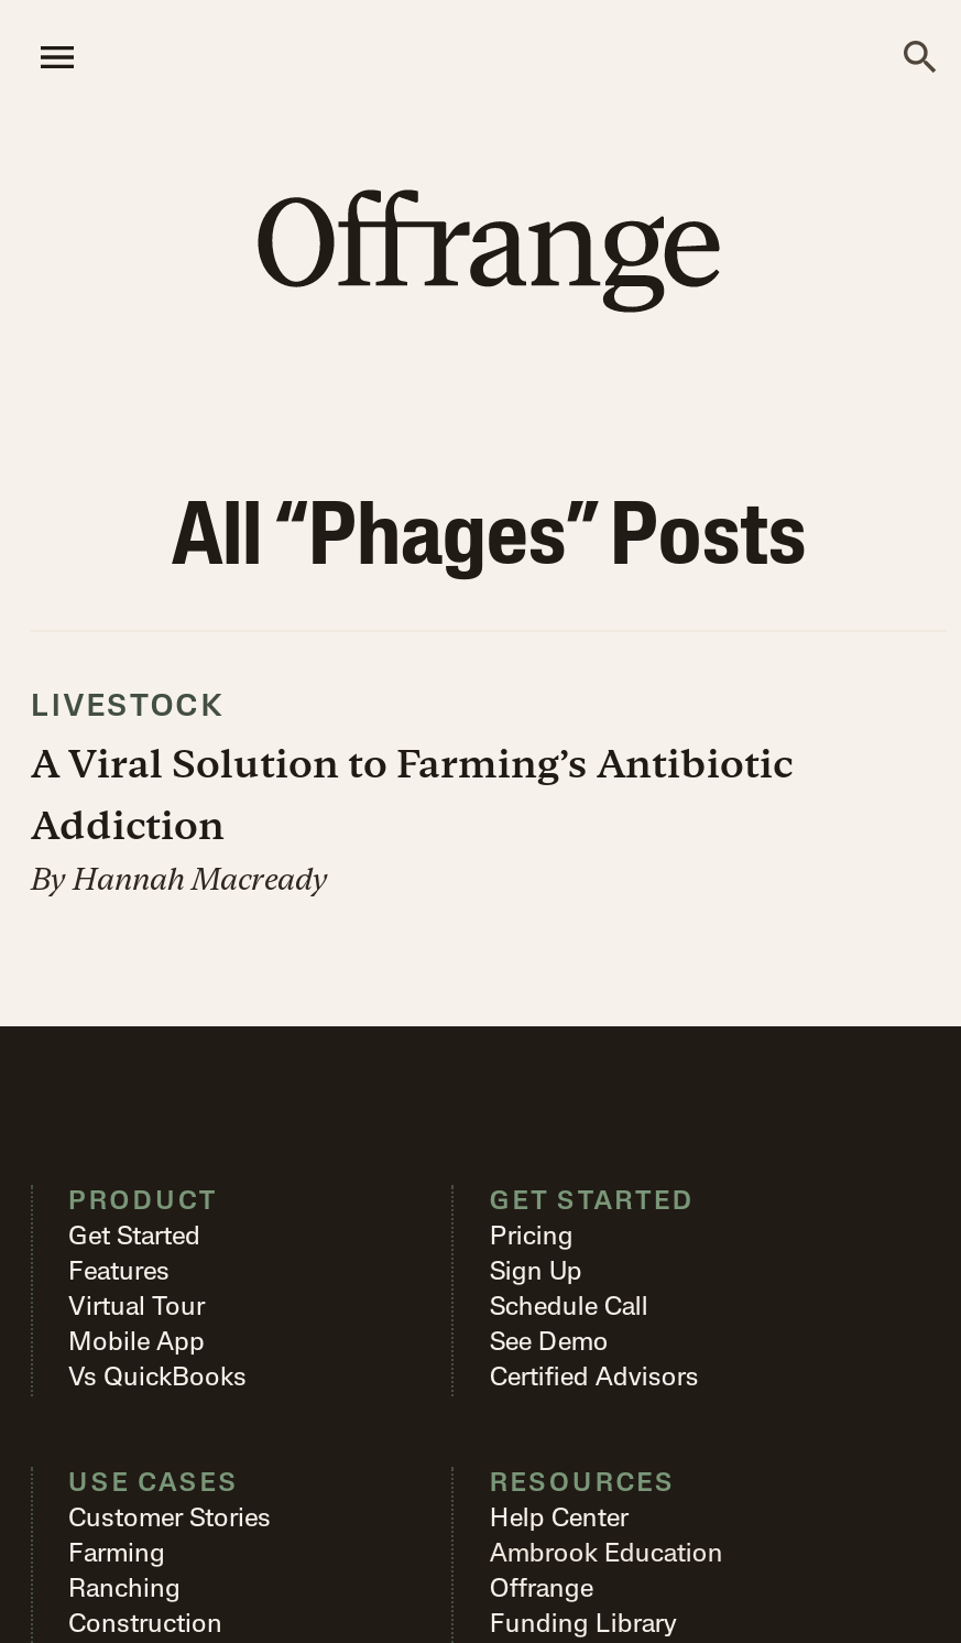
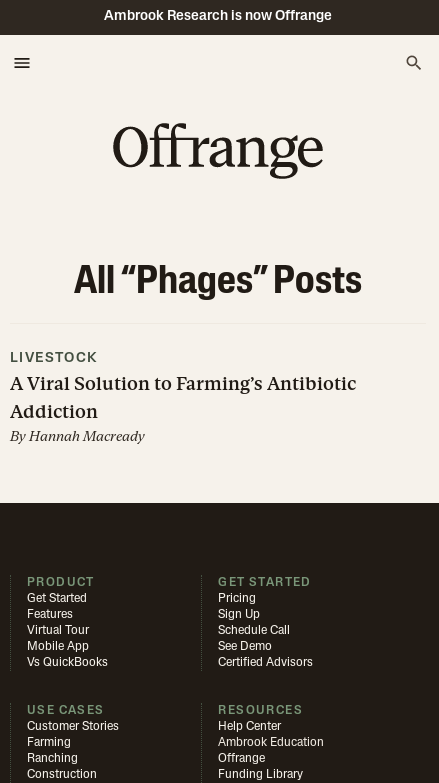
none -> [104,9,332,24] Ambrook Research is now Offrange

